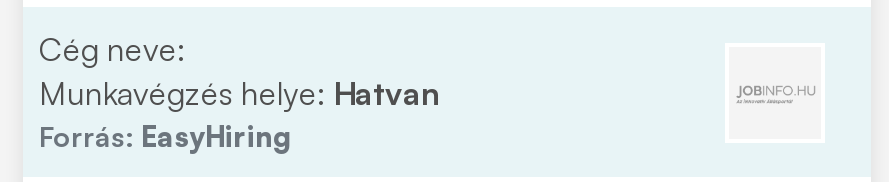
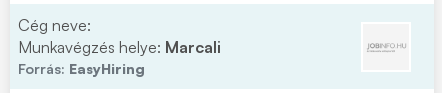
[39,73,441,113] Munkavégzés helye: Hatvan -> [18,37,221,57] Munkavégzés helye: Marcali

